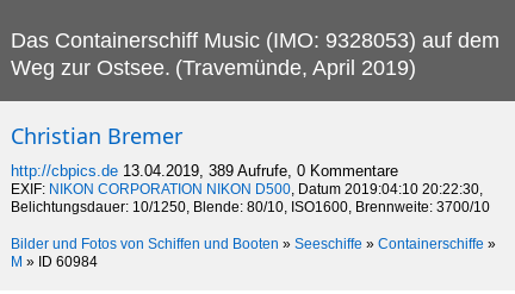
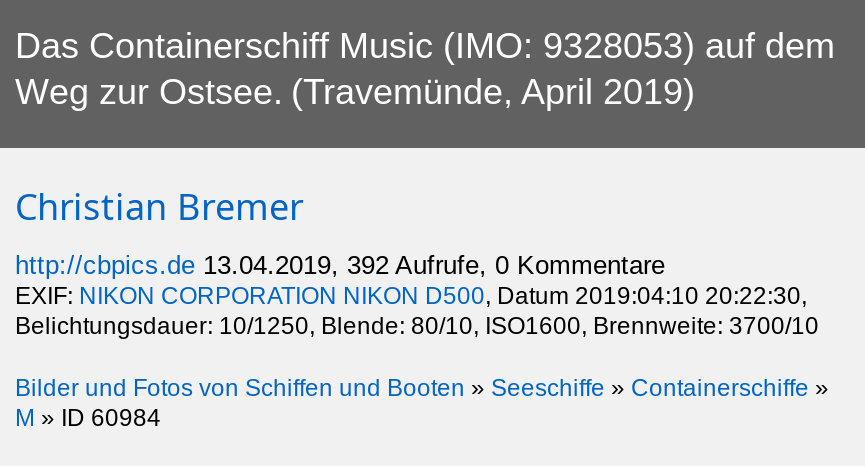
[11,162,398,180] http://cbpics.de 13.04.2019, 389 Aufrufe, 0 Kommentare -> [15,249,665,279] http://cbpics.de 13.04.2019, 392 Aufrufe, 0 Kommentare

